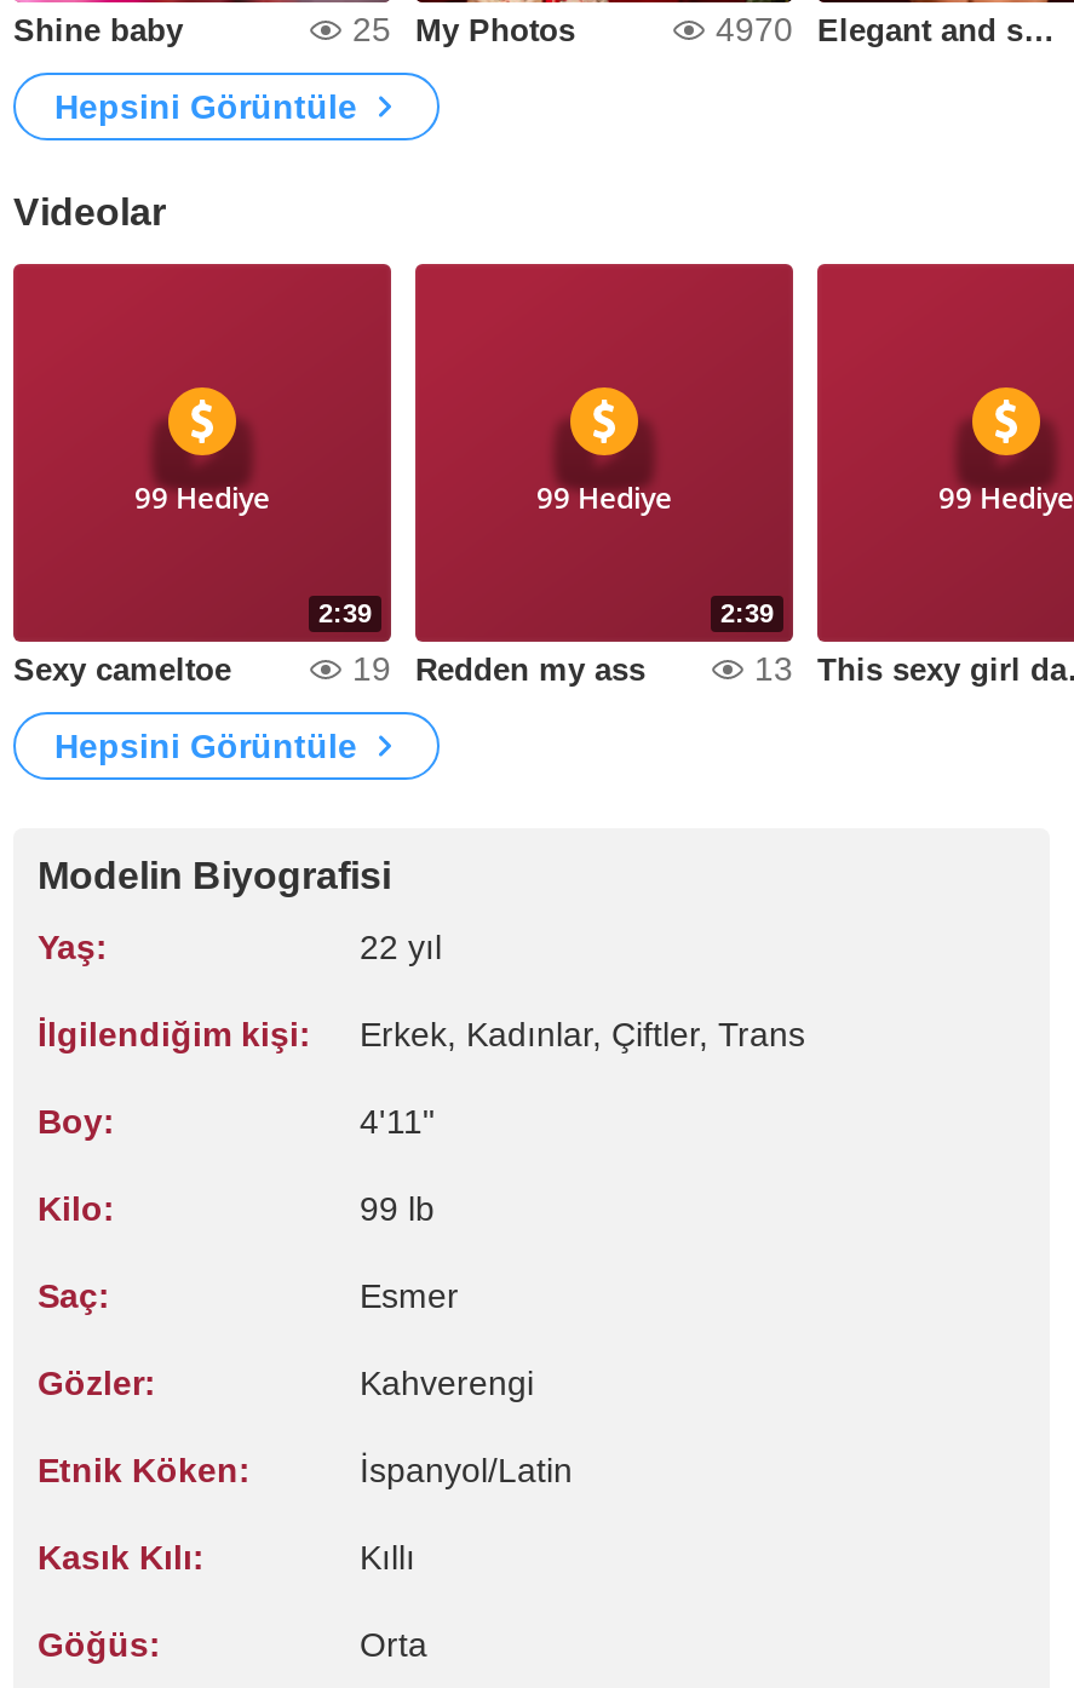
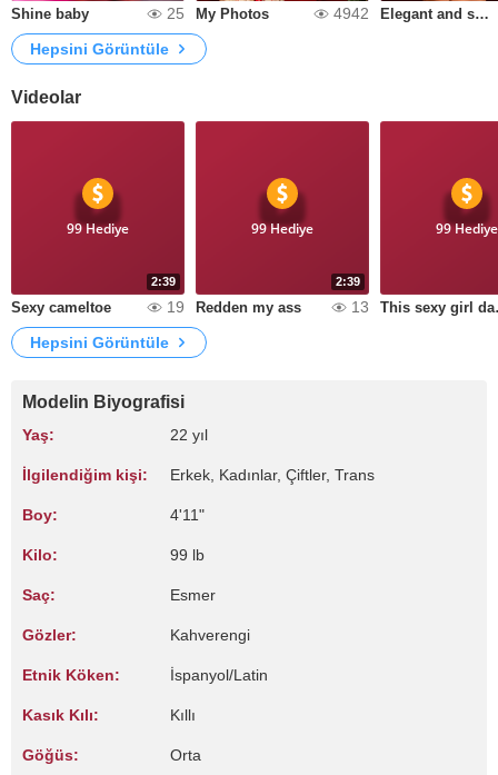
[716,10,793,48] 4970 -> [333,4,369,22] 4942

